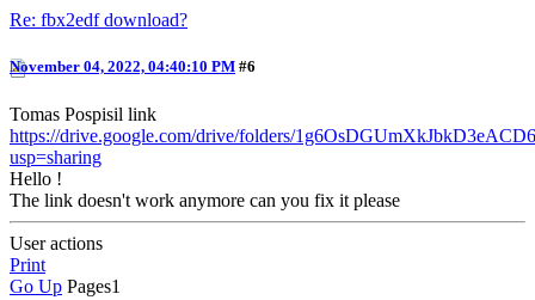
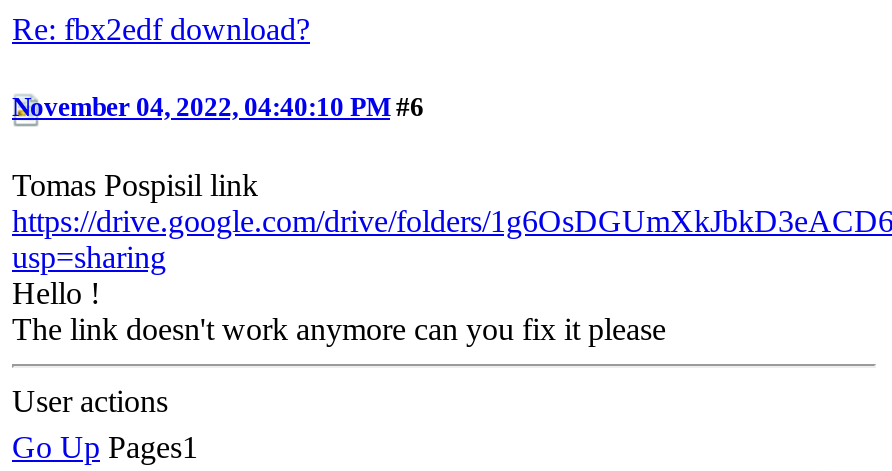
[10,254,45,274] Print -> none

